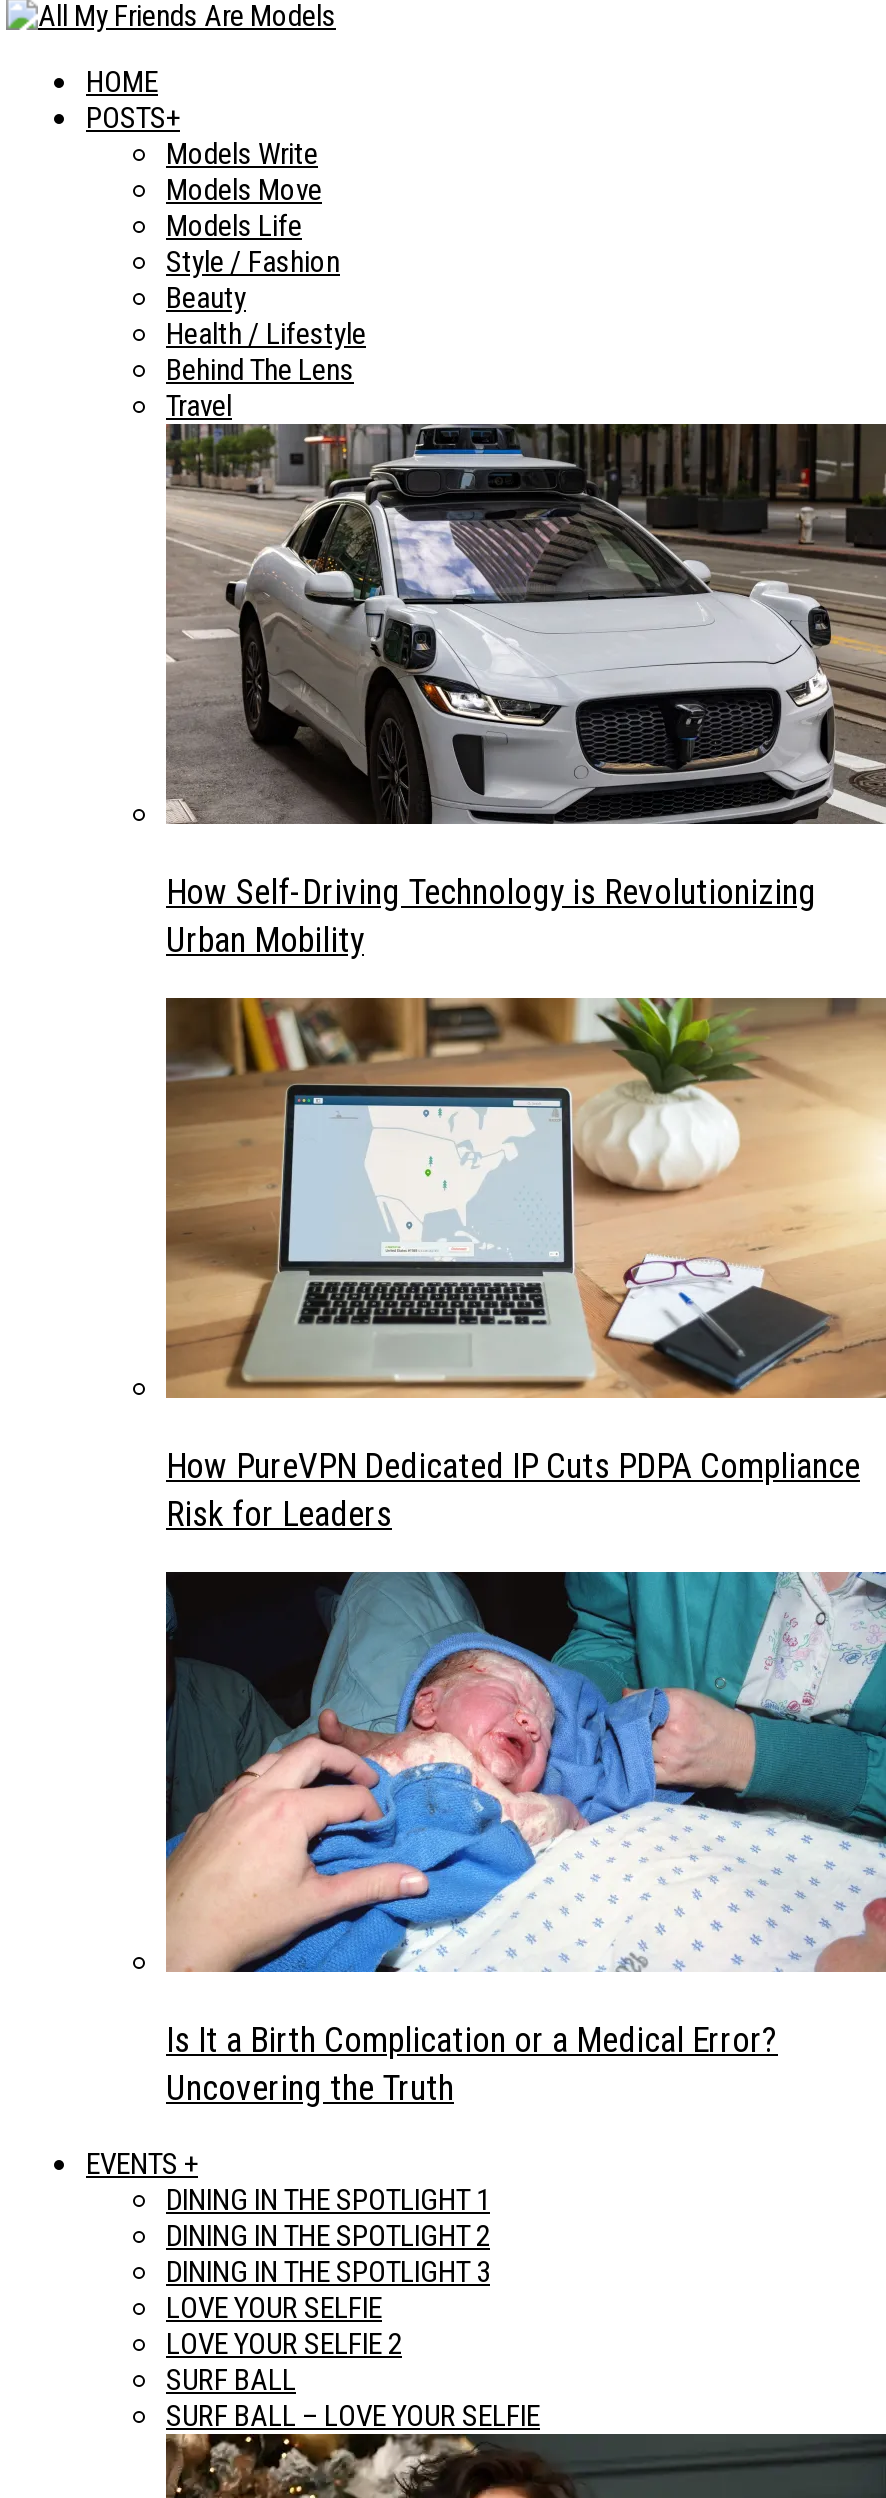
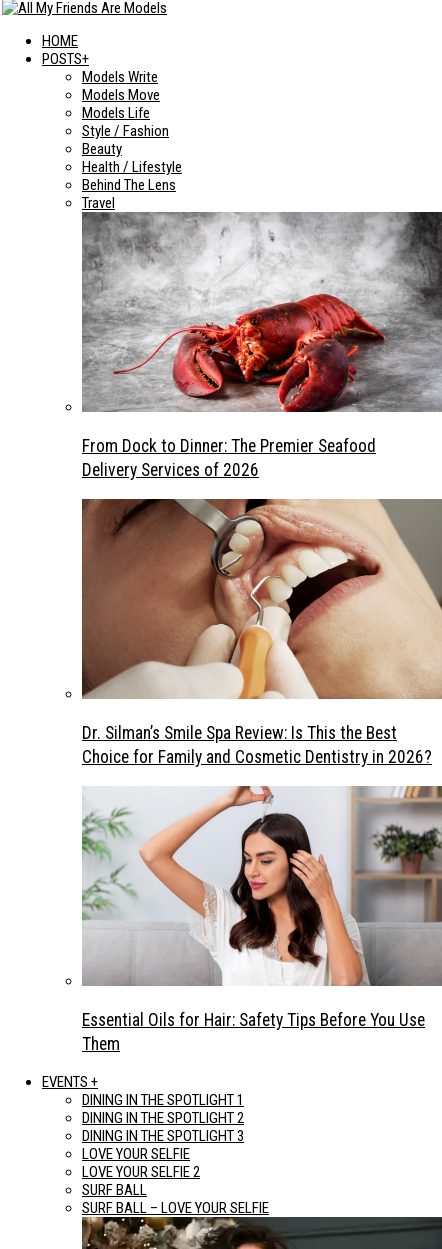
[166,424,880,959] [image] | How Self-Driving Technology is Revolutionizing | Urban Mobility -> [82,212,439,479] [image] | From Dock to Dinner: The Premier Seafood | Delivery Services of 2026
[164,996,880,1533] [image] | How PureVPN Dedicated IP Cuts PDPA Compliance | Risk for Leaders -> [81,498,439,767] [image] | Dr. Silman’s Smile Spa Review: Is This the Best | Choice for Family and Cosmetic Dentistry in 2026?
[164,1570,880,2107] [image] | Is It a Birth Complication or a Medical Error? | Uncovering the Truth -> [81,785,439,1054] [image] | Essential Oils for Hair: Safety Tips Before You Use | Them

